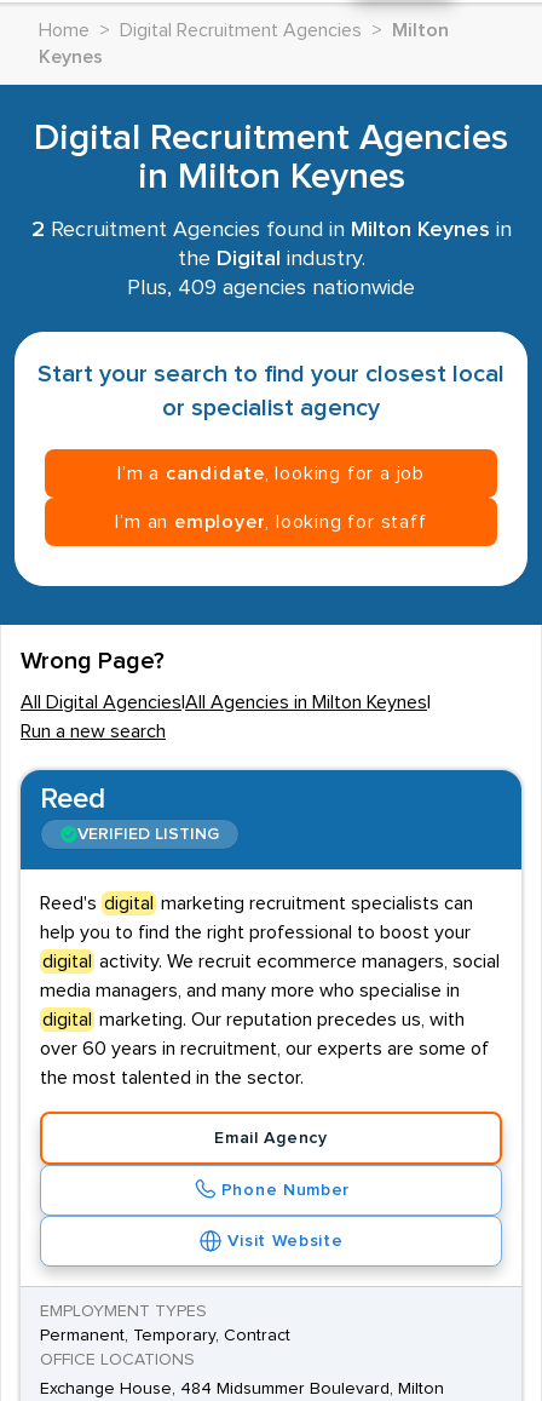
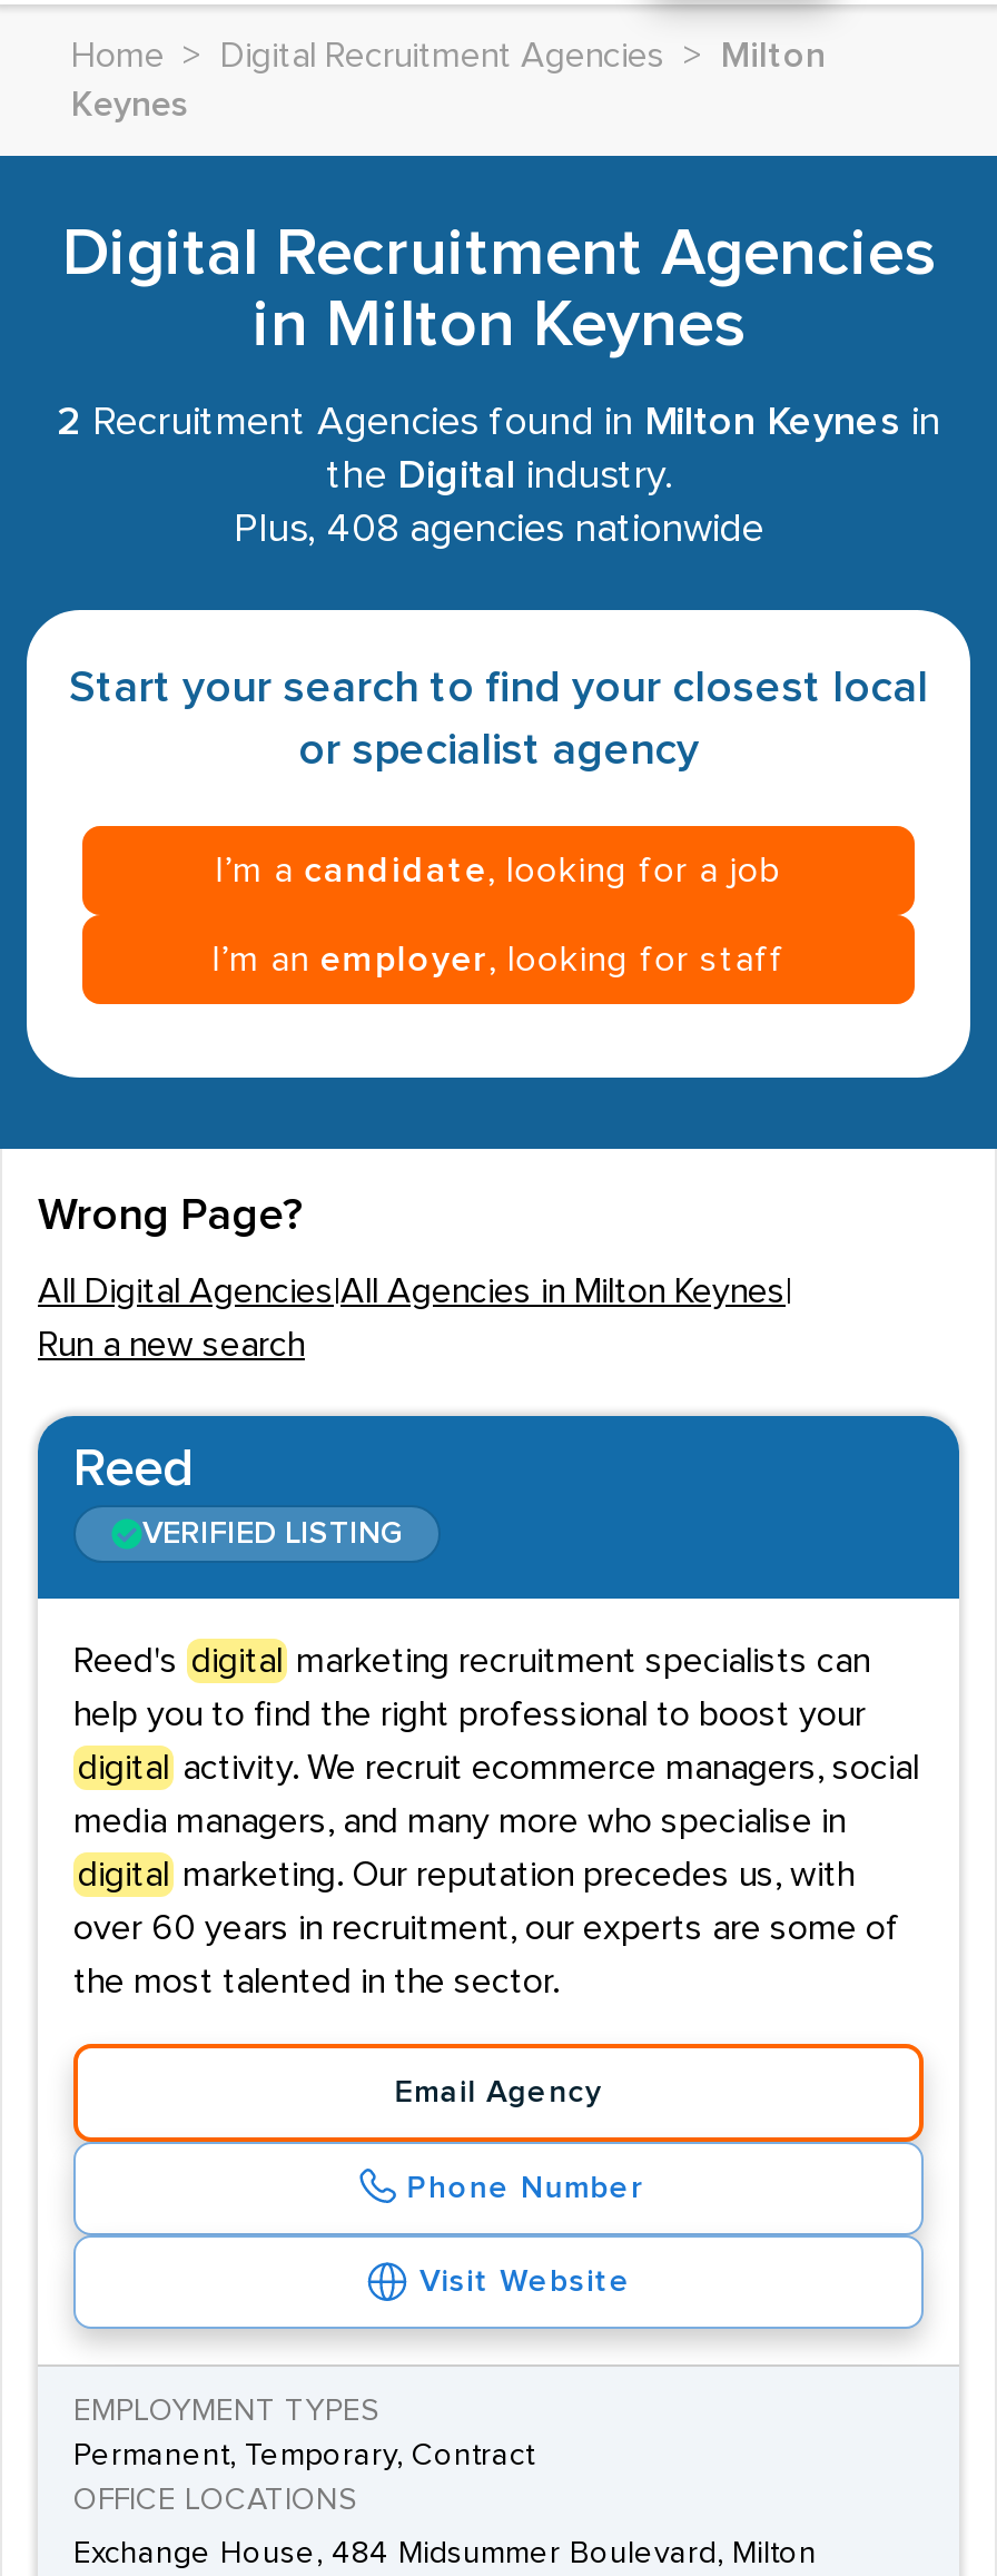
[127,277,415,299] Plus, 409 agencies nationwide -> [234,510,763,550] Plus, 408 agencies nationwide

